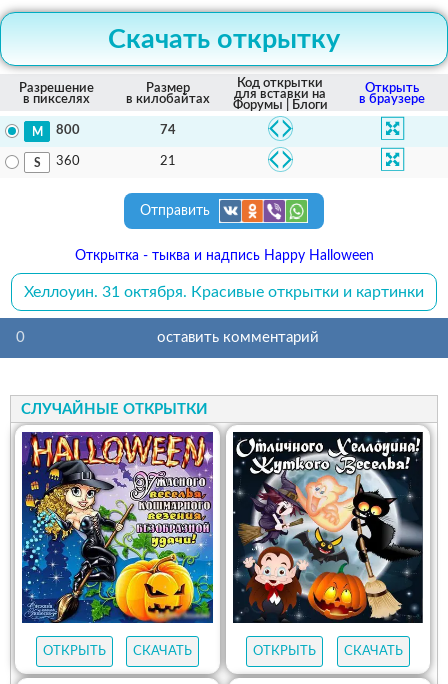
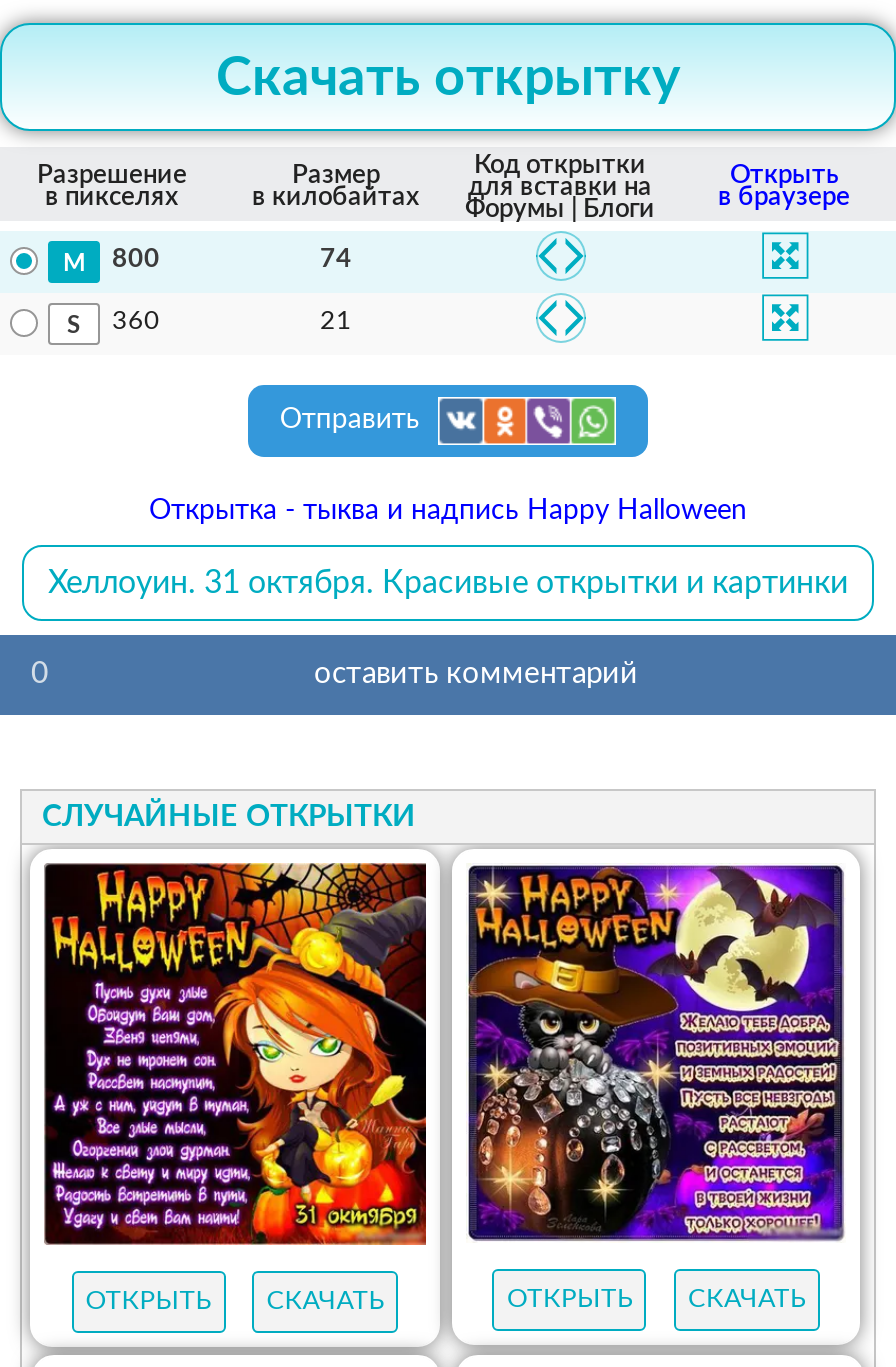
[21,431,214,624] [image] -> [42,861,428,1247] [image]
[232,431,424,624] [image] -> [466,863,846,1245] [image]

